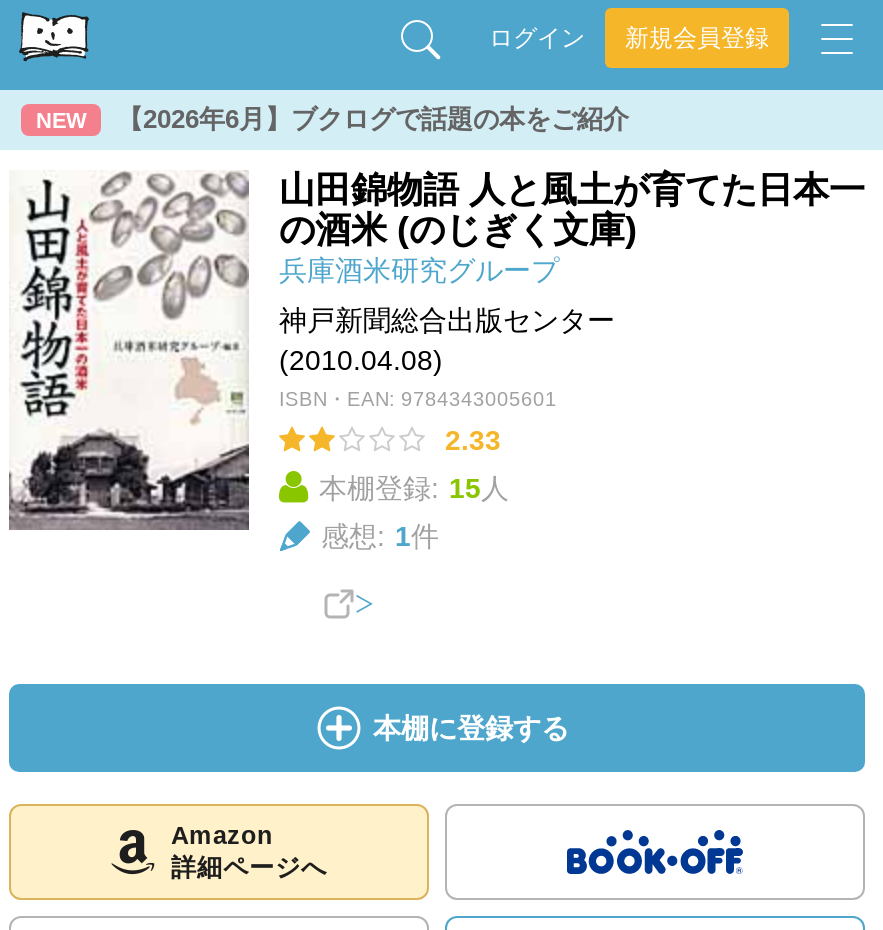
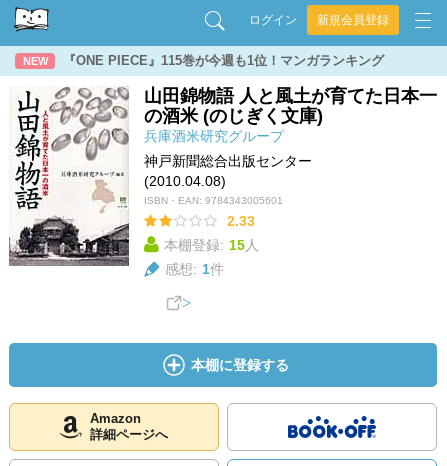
[117,104,629,134] 【2026年6月】ブクログで話題の本をご紹介 -> [63,53,384,68] 『ONE PIECE』115巻が今週も1位！マンガランキング

